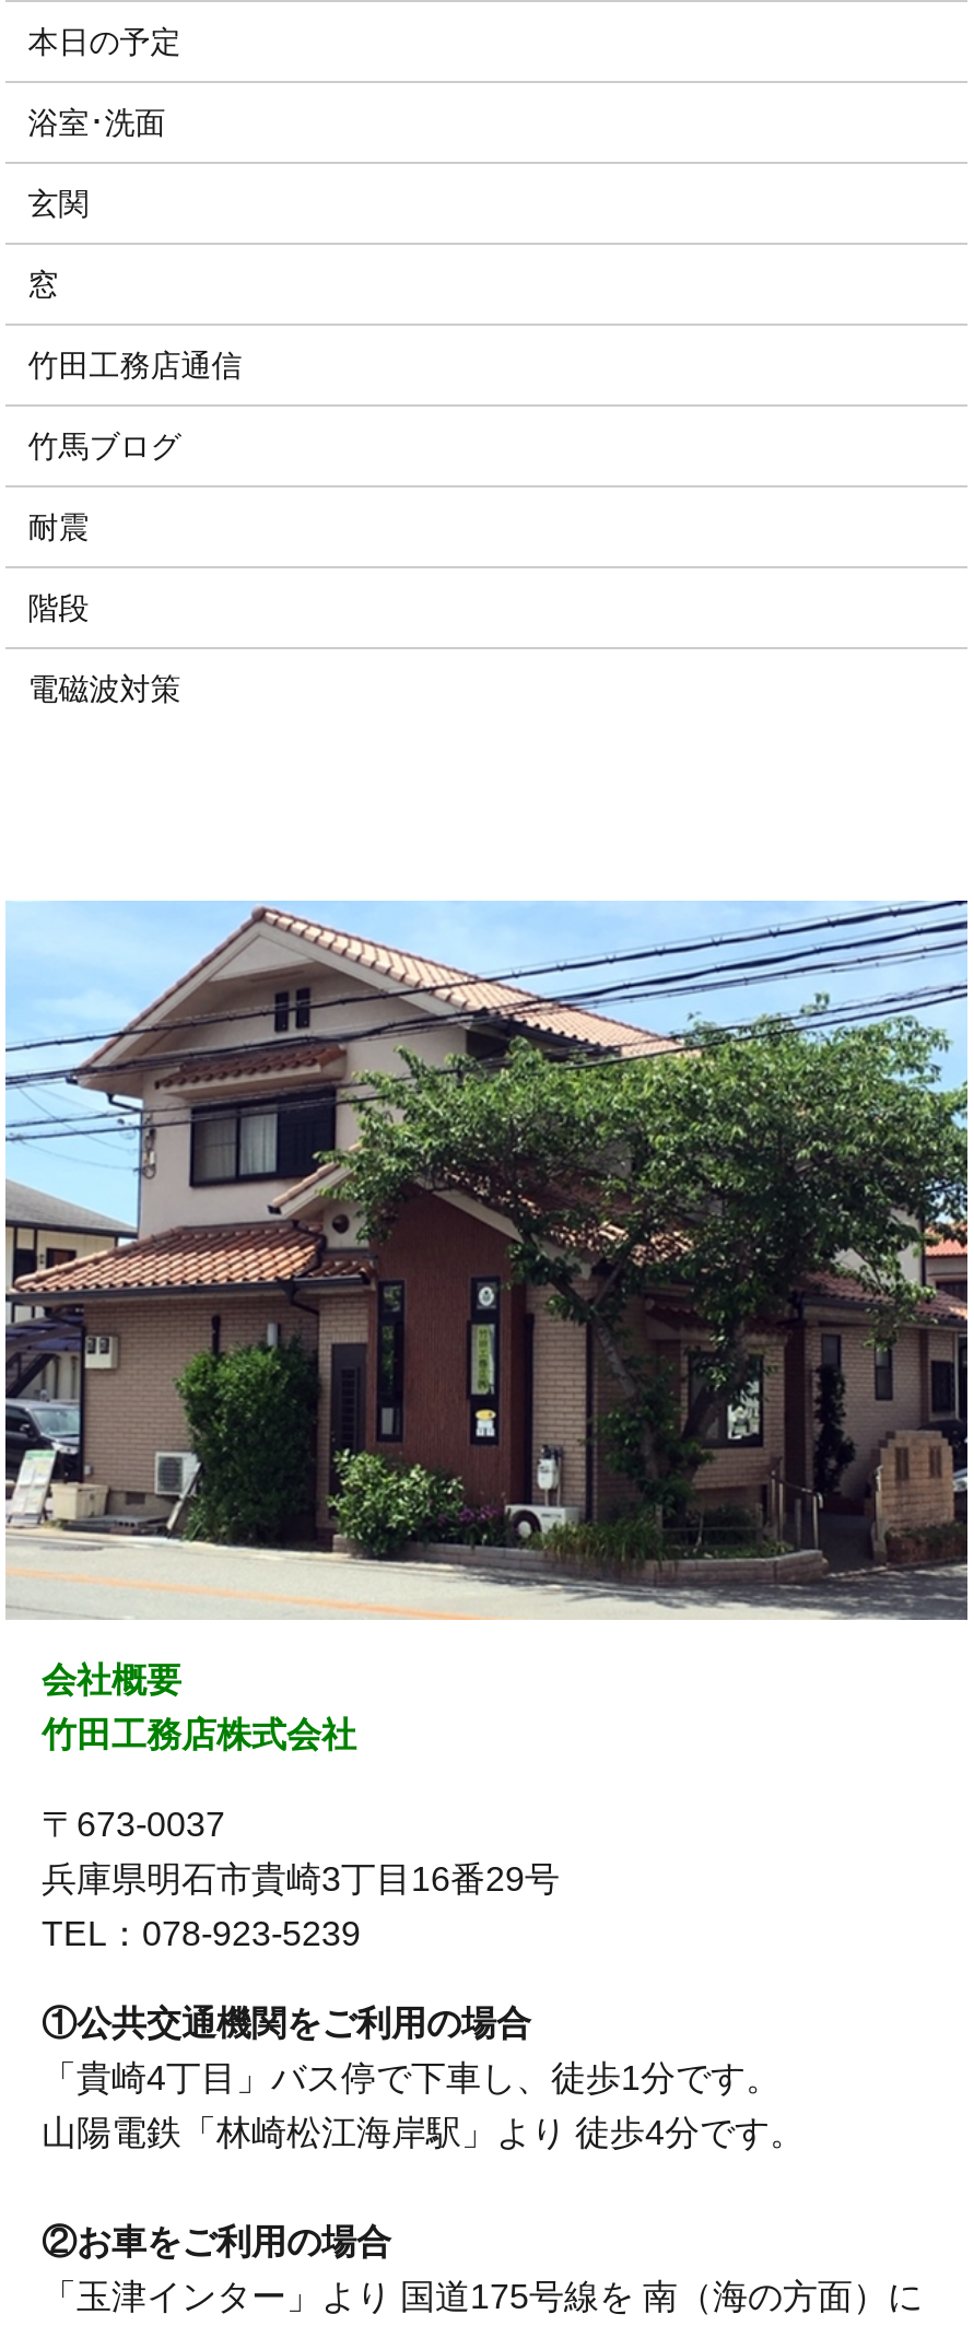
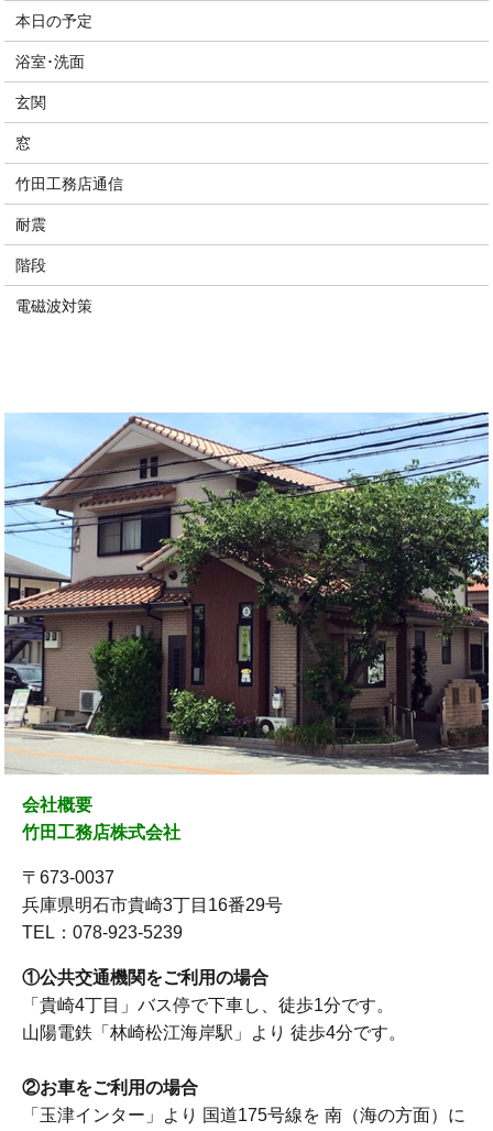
[28,429,181,464] 竹馬ブログ -> none

